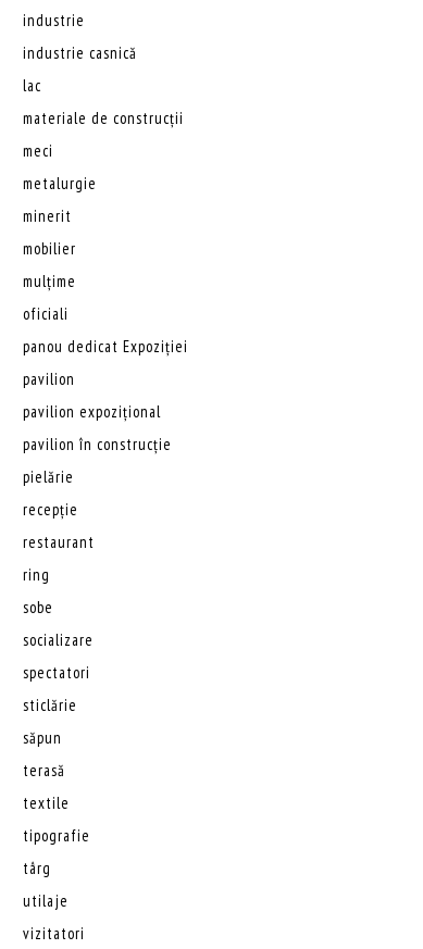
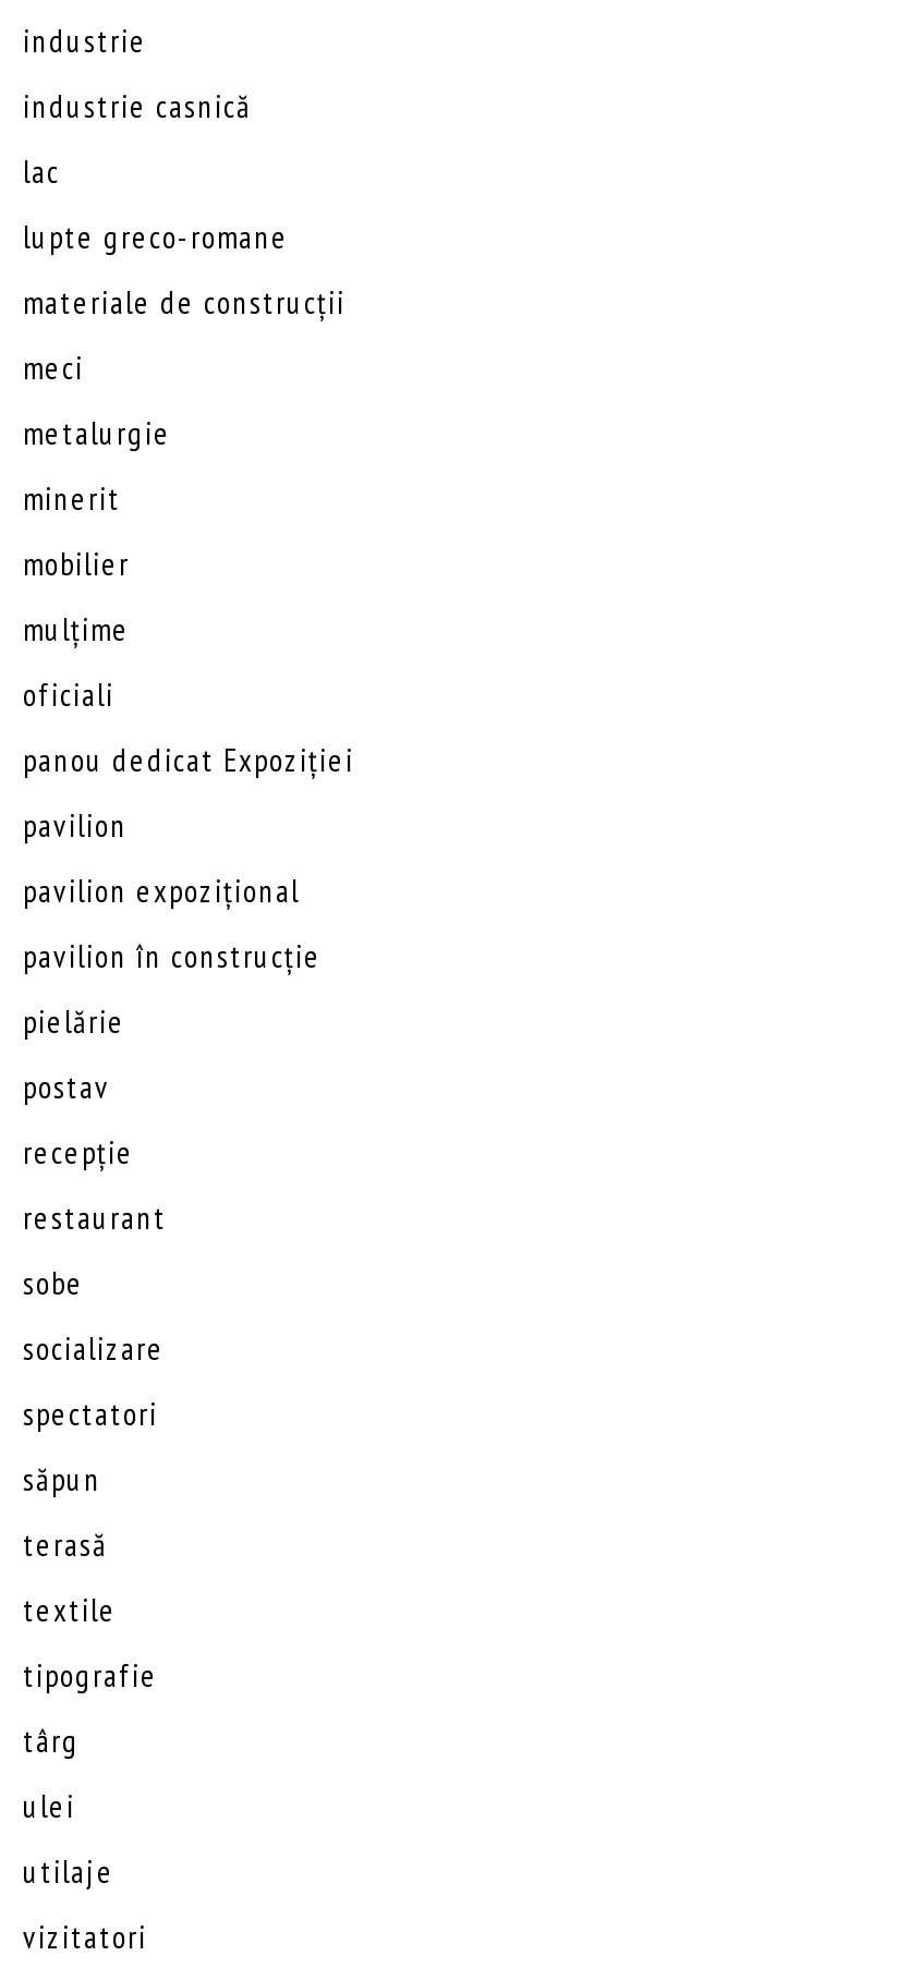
none -> [23,215,289,256] lupte greco-romane
none -> [23,1065,110,1106] postav
moved [23,499,95,552] -> [23,1130,167,1237]: recepție | restaurant
[23,564,50,584] ring -> none
[23,694,77,715] sticlărie -> none
none -> [23,1784,75,1825] ulei

